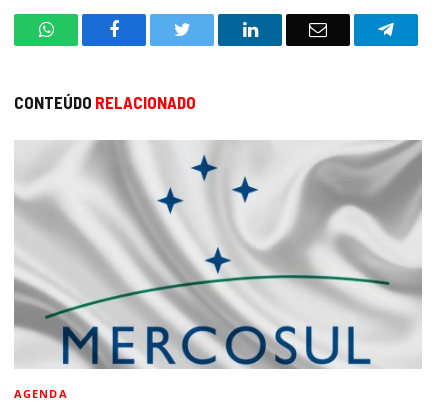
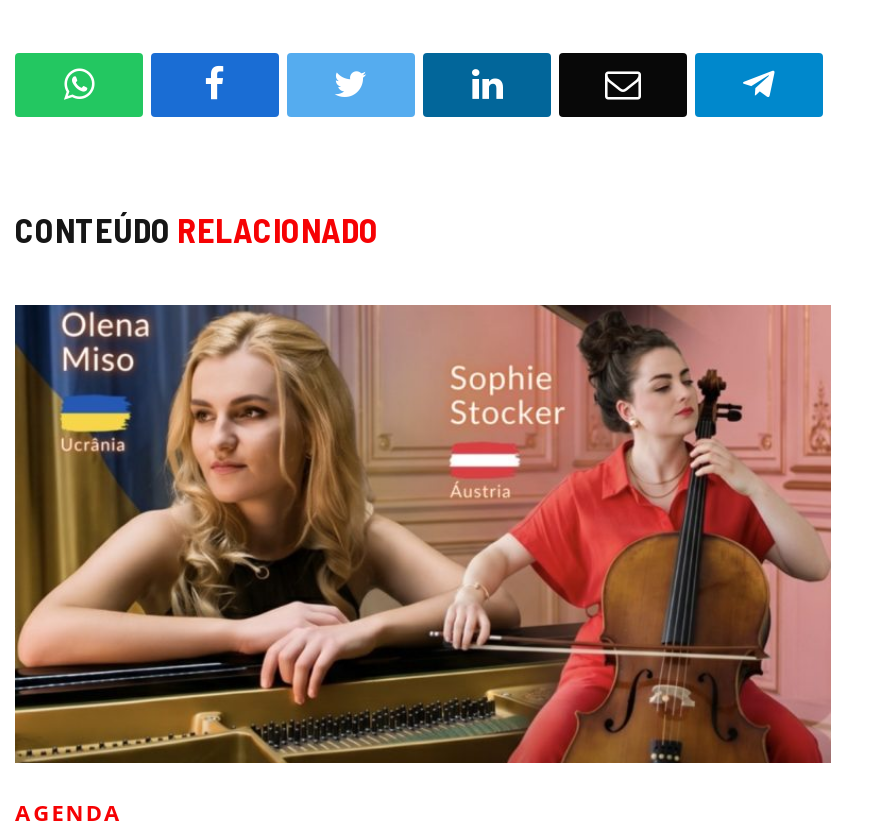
[14,140,422,369] [image] -> [13,303,833,765] [image]

